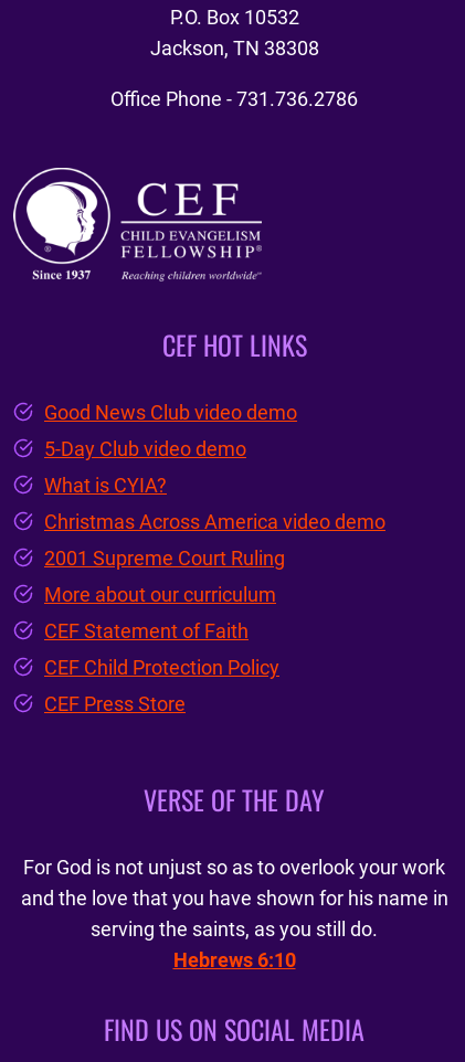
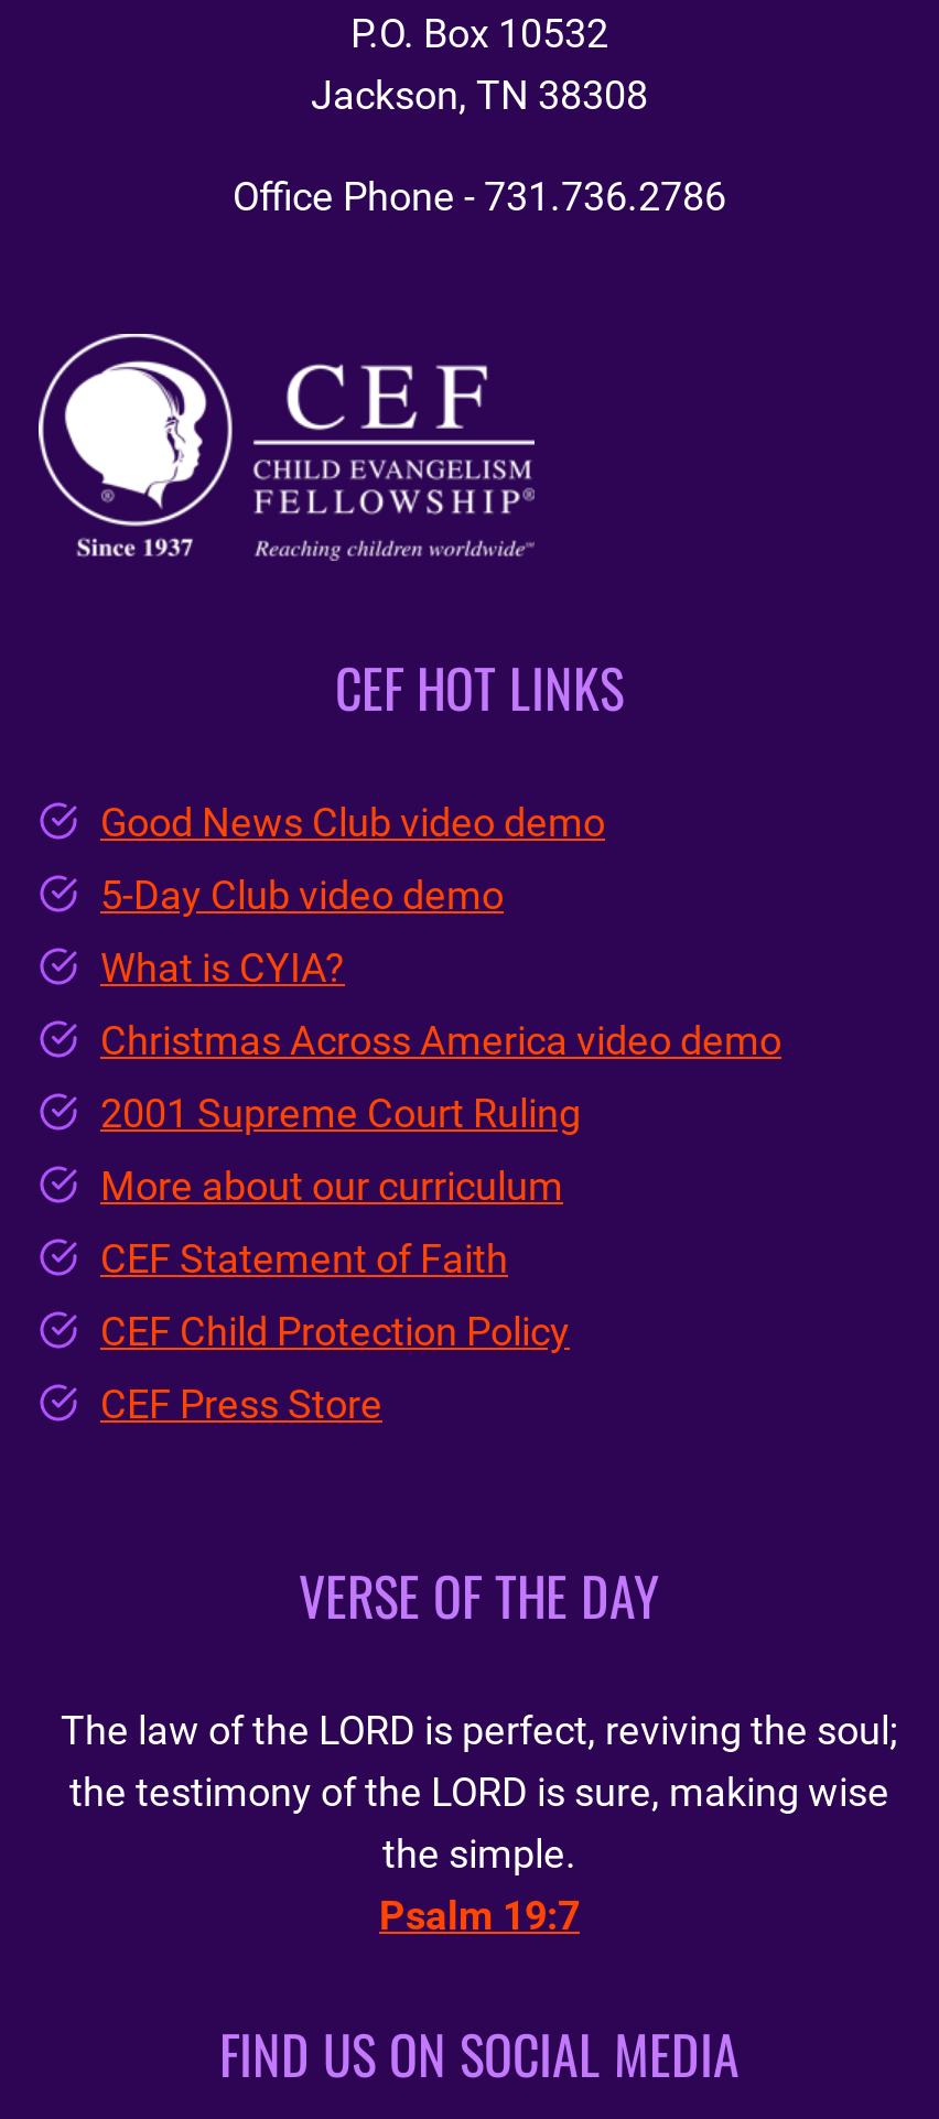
[20,855,448,971] For God is not unjust so as to overlook your work | and the love that you have shown for his name in | serving the saints, as you still do. | Hebrews 6:10 -> [61,1706,898,1938] The law of the LORD is perfect, reviving the soul; | the testimony of the LORD is sure, making wise | the simple. | Psalm 19:7

